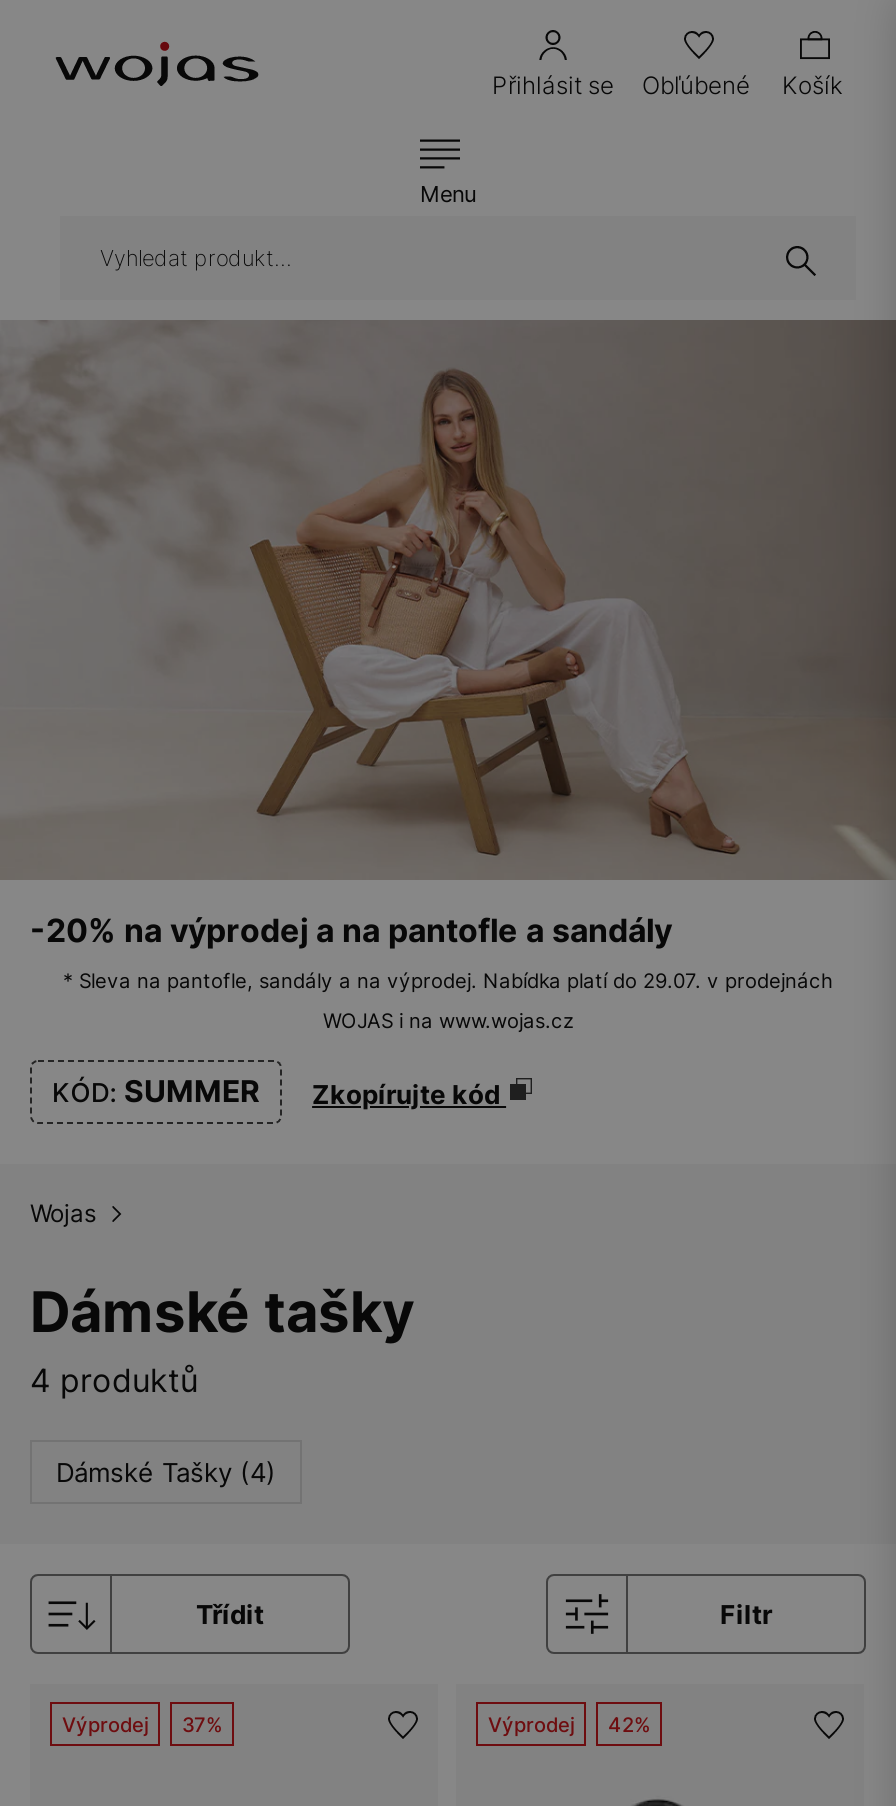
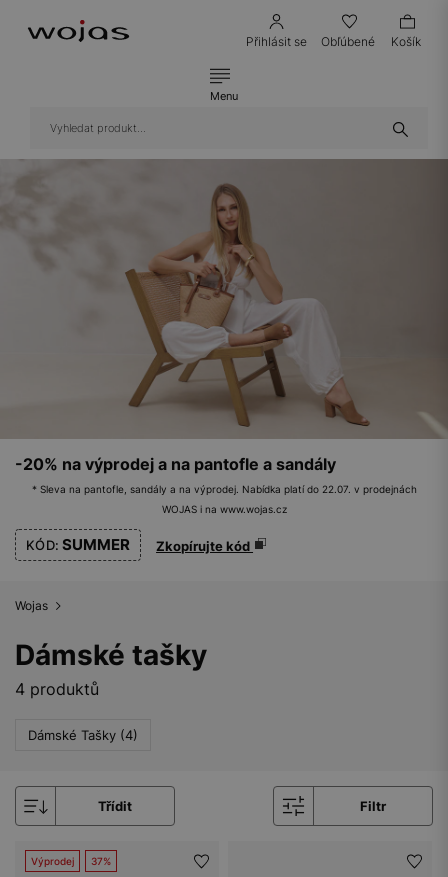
[63,968,833,992] * Sleva na pantofle, sandály a na výprodej. Nabídka platí do 29.07. v prodejnách -> [31,483,416,495] * Sleva na pantofle, sandály a na výprodej. Nabídka platí do 22.07. v prodejnách
[488,1712,650,1736] Výprodej | 42% -> none

